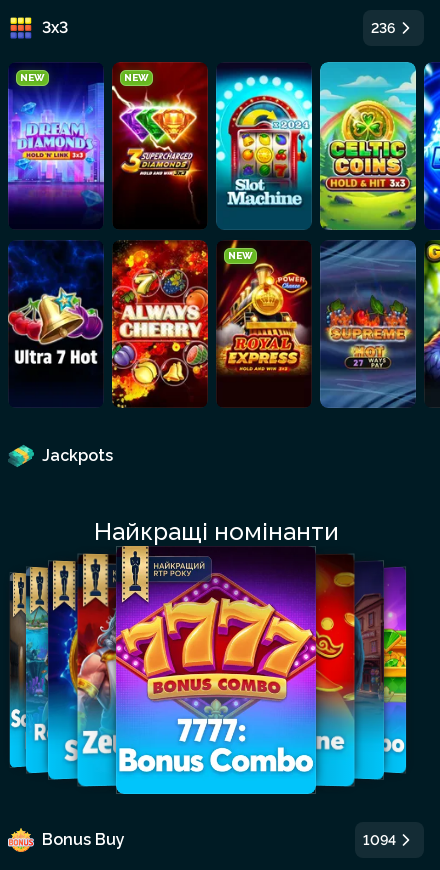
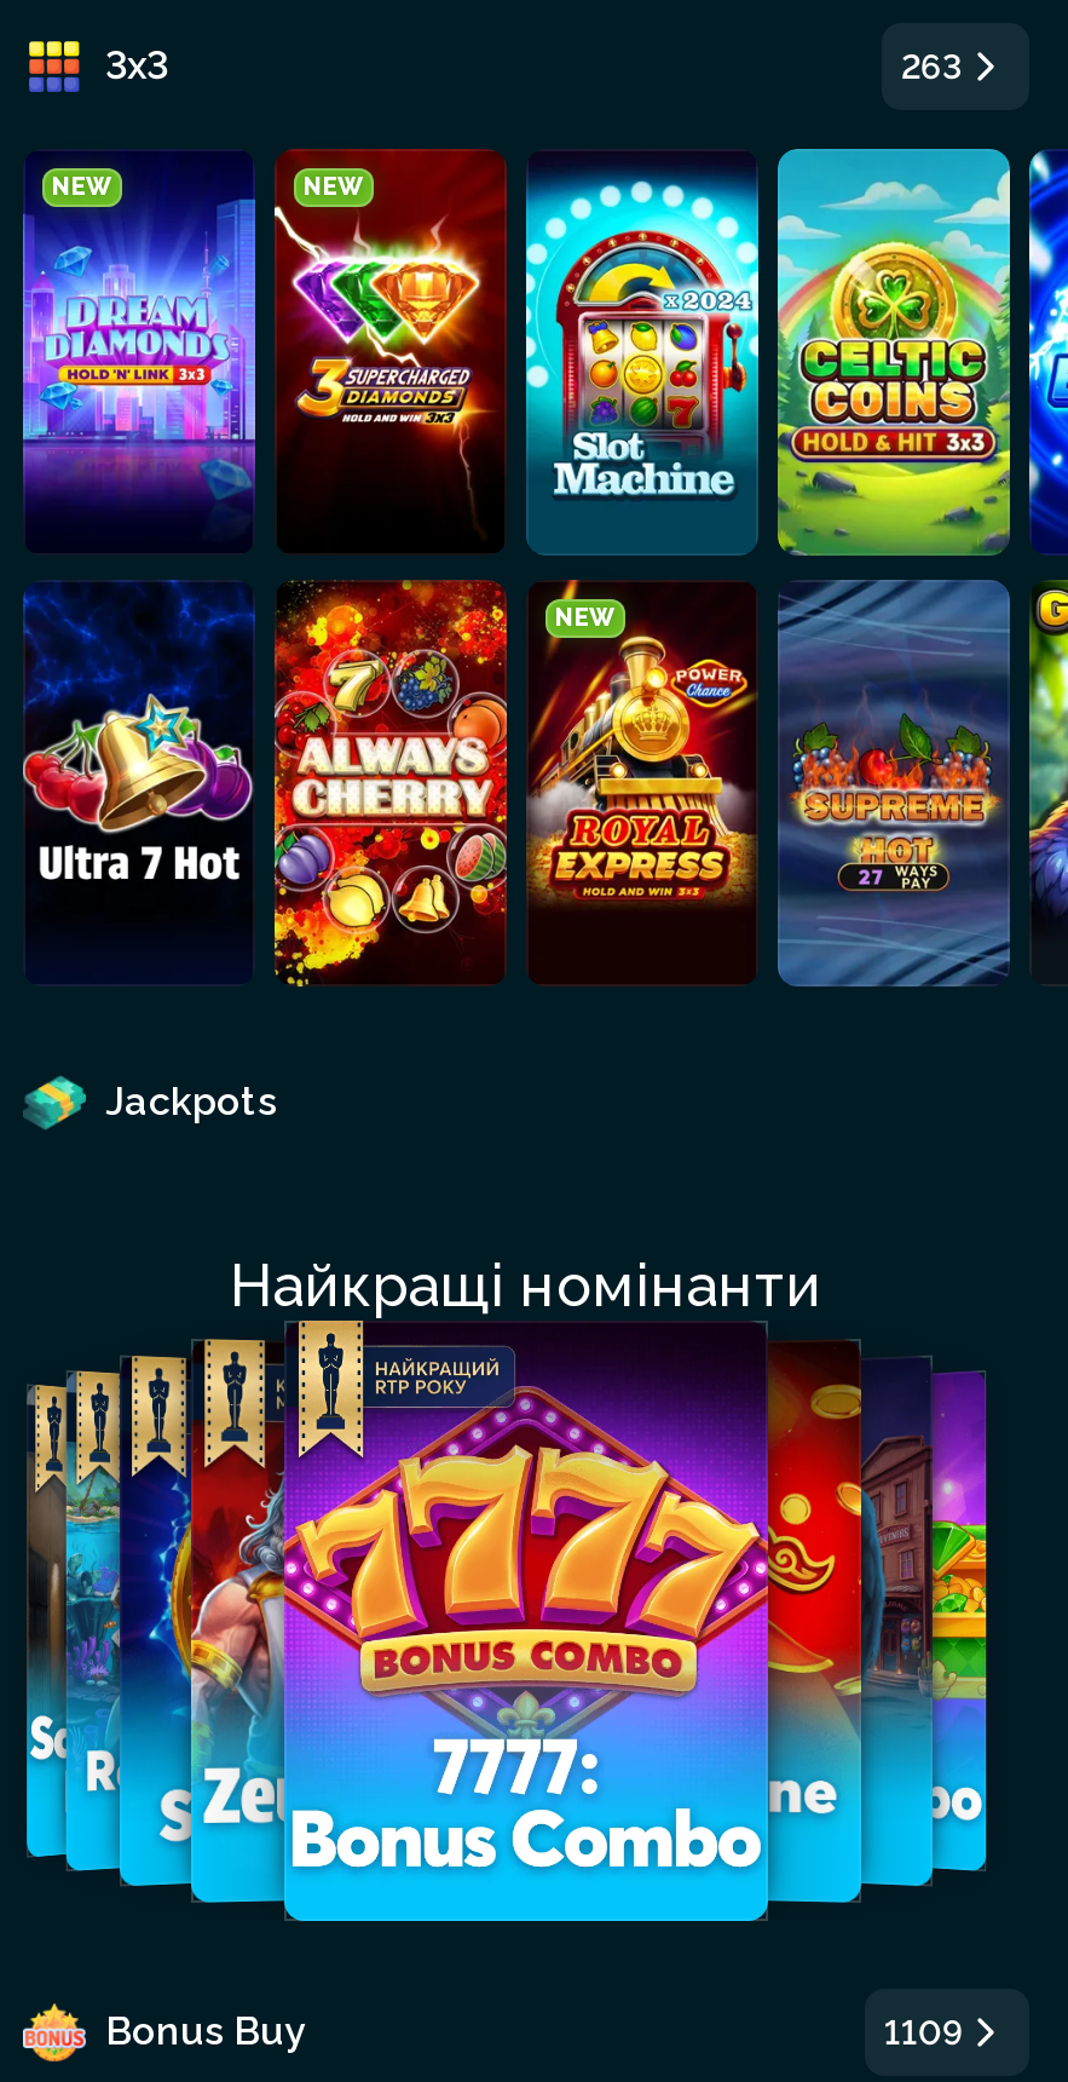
[371,20,396,36] 236 -> [901,47,962,86] 263
[363,832,396,848] 1094 -> [884,2013,962,2052] 1109

